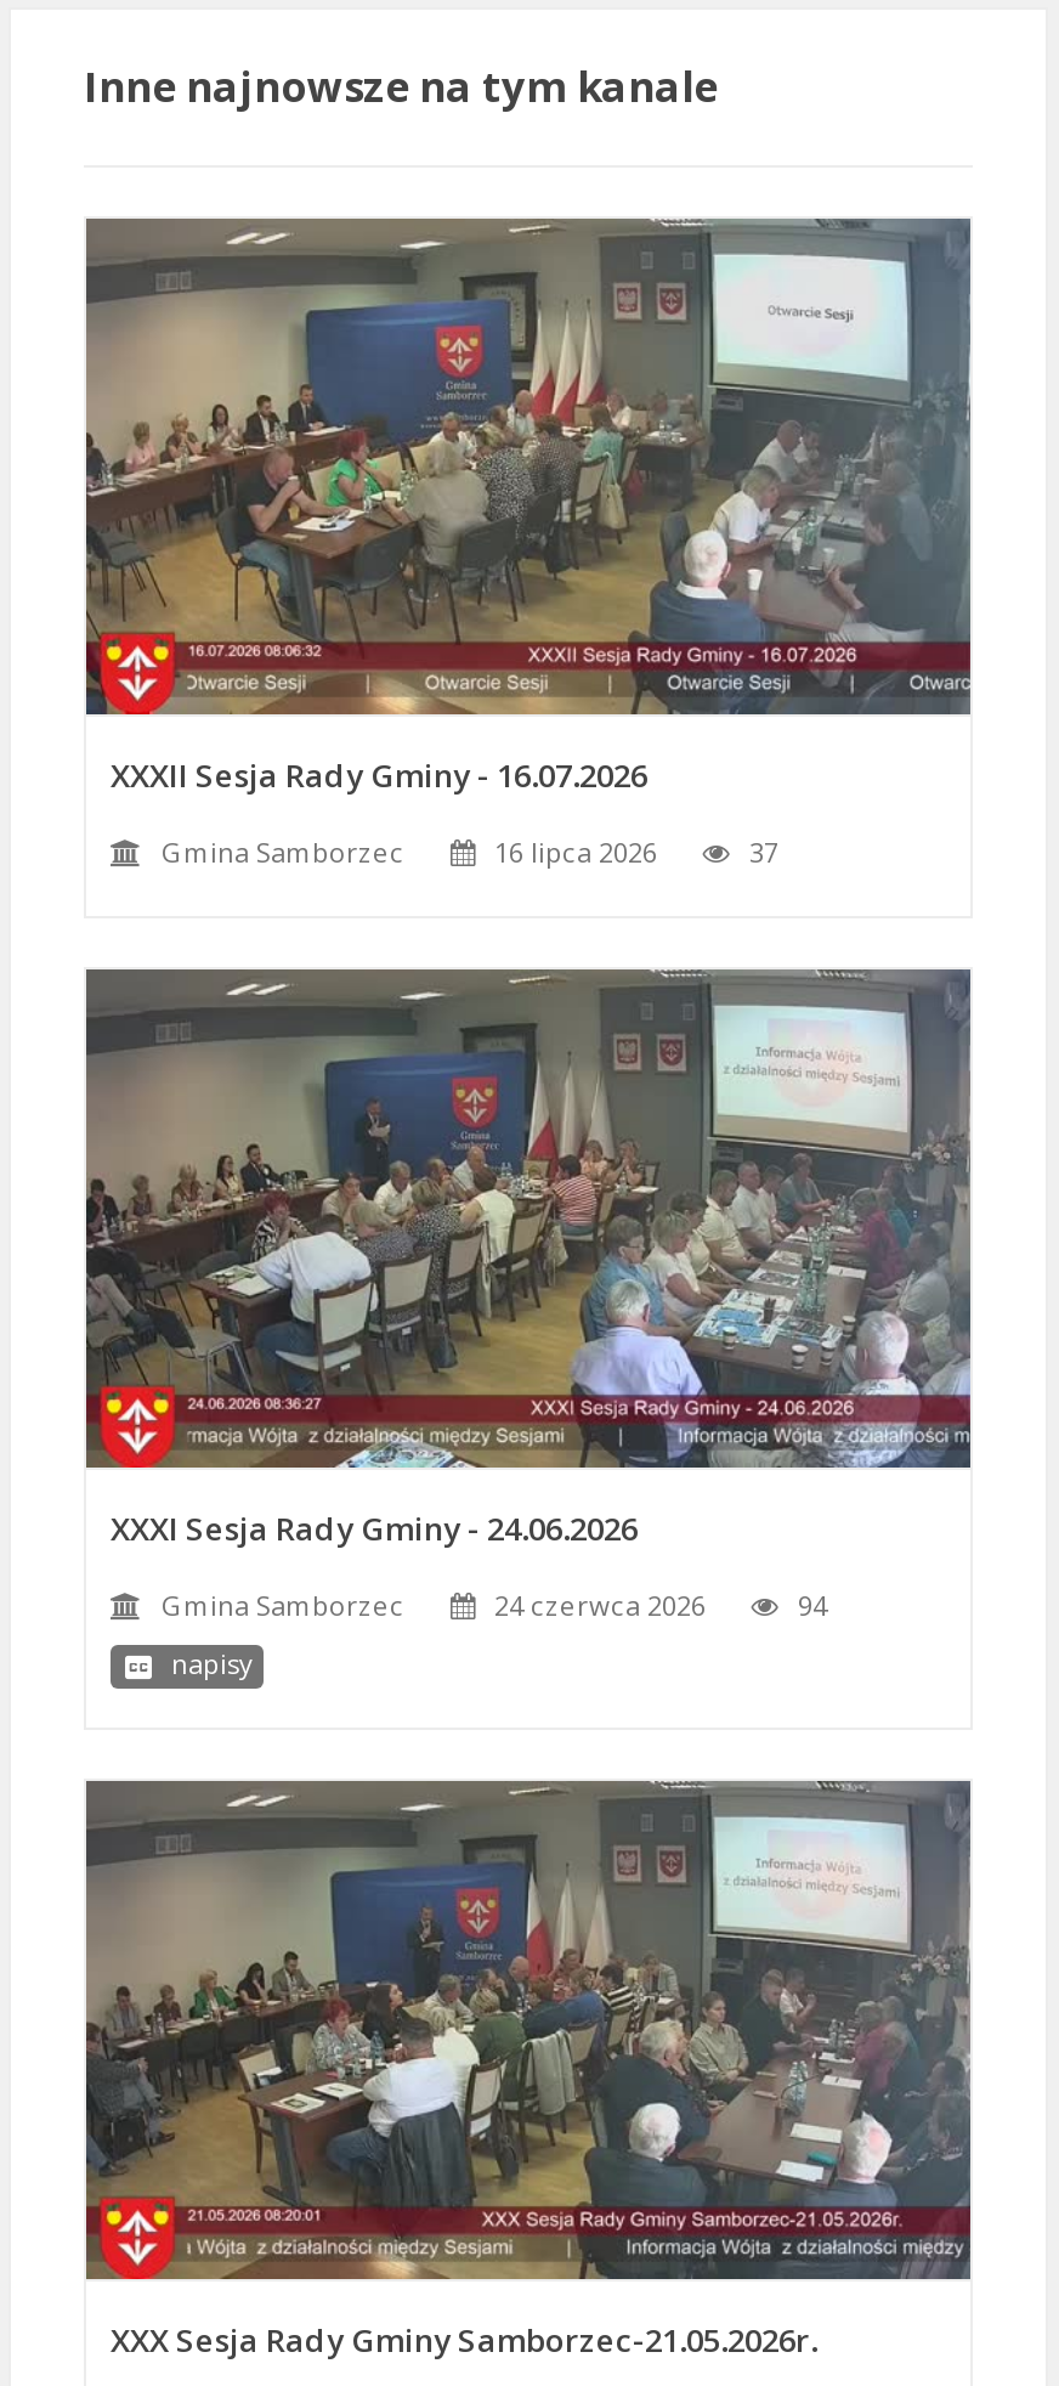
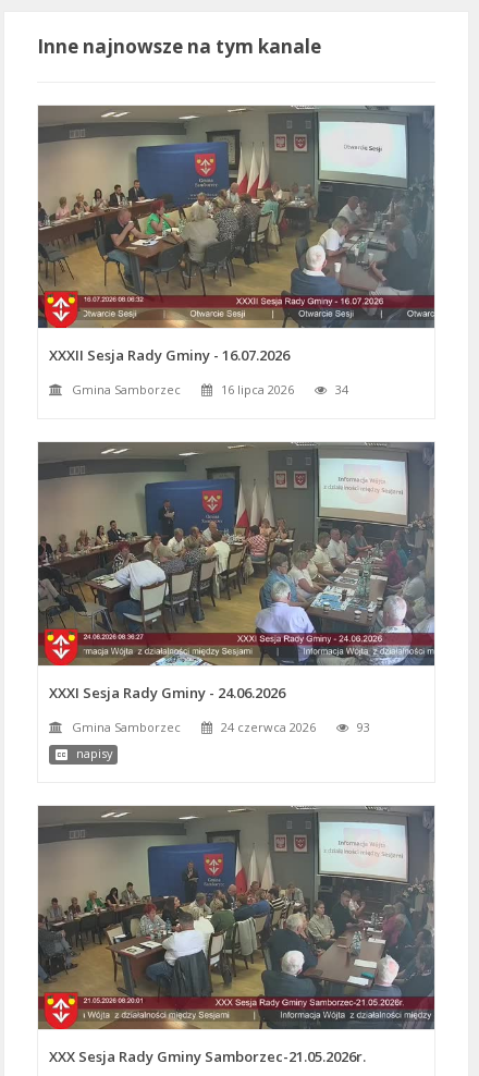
[742,834,778,871] 37 -> [332,382,348,398] 34
[791,1587,827,1623] 94 -> [354,719,370,735] 93

